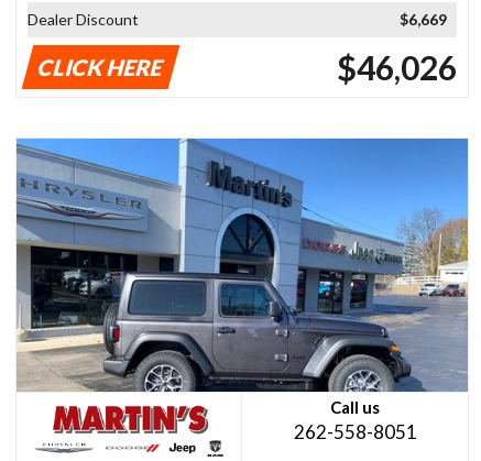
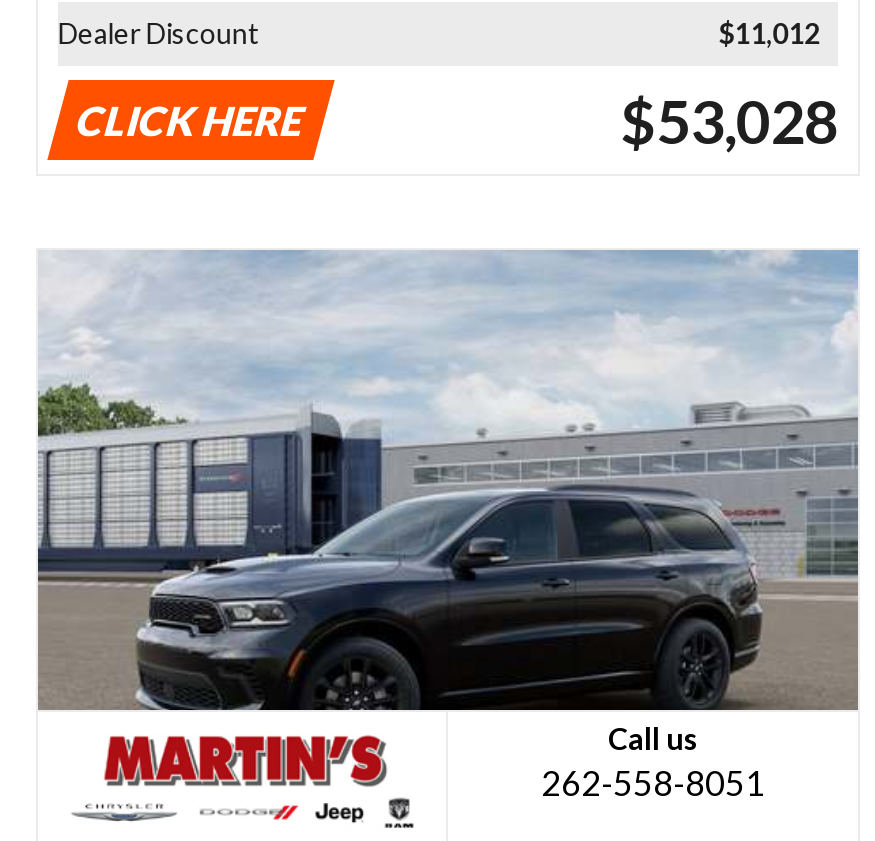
[400,10,457,28] $6,669 -> [718,17,838,51] $11,012
[337,47,457,87] $46,026 -> [620,85,838,157] $53,028
[17,139,469,393] [image] -> [36,251,860,713] [image]

